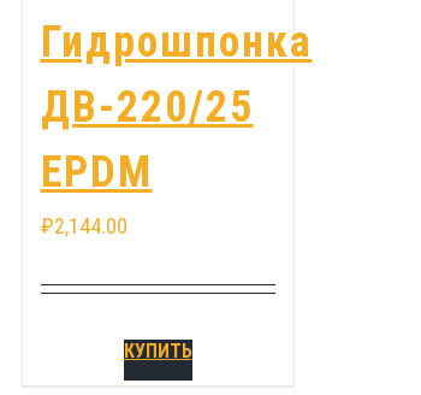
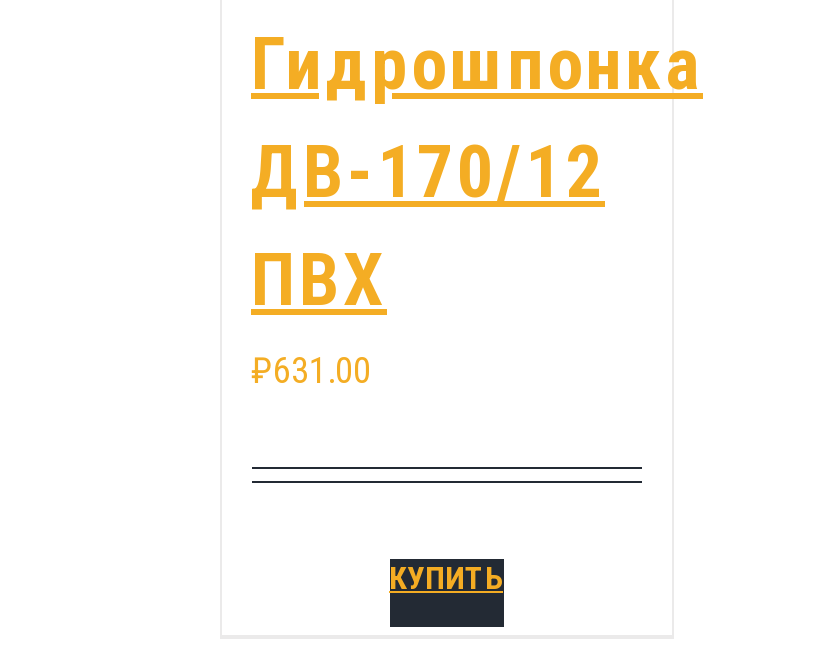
[40,82,253,239] ДВ-220/25 | EPDM | ₽2,144.00 -> [251,132,605,392] ДВ-170/12 | ПВХ | ₽631.00

